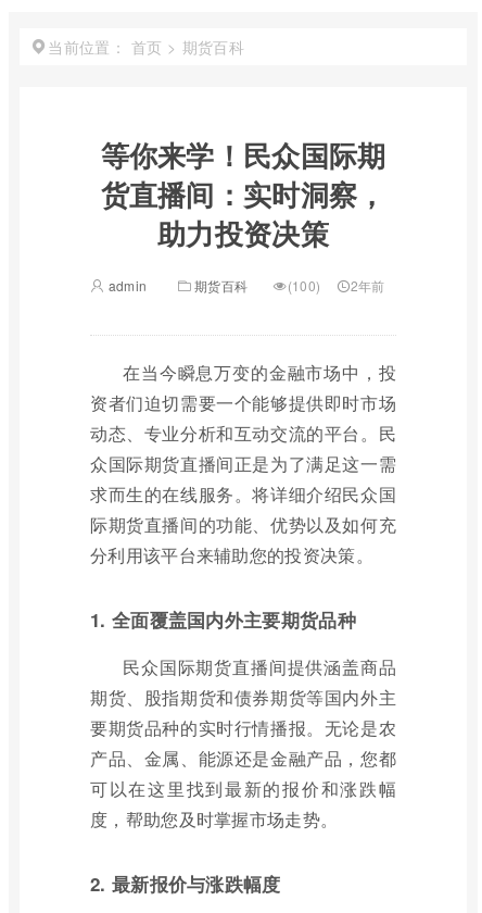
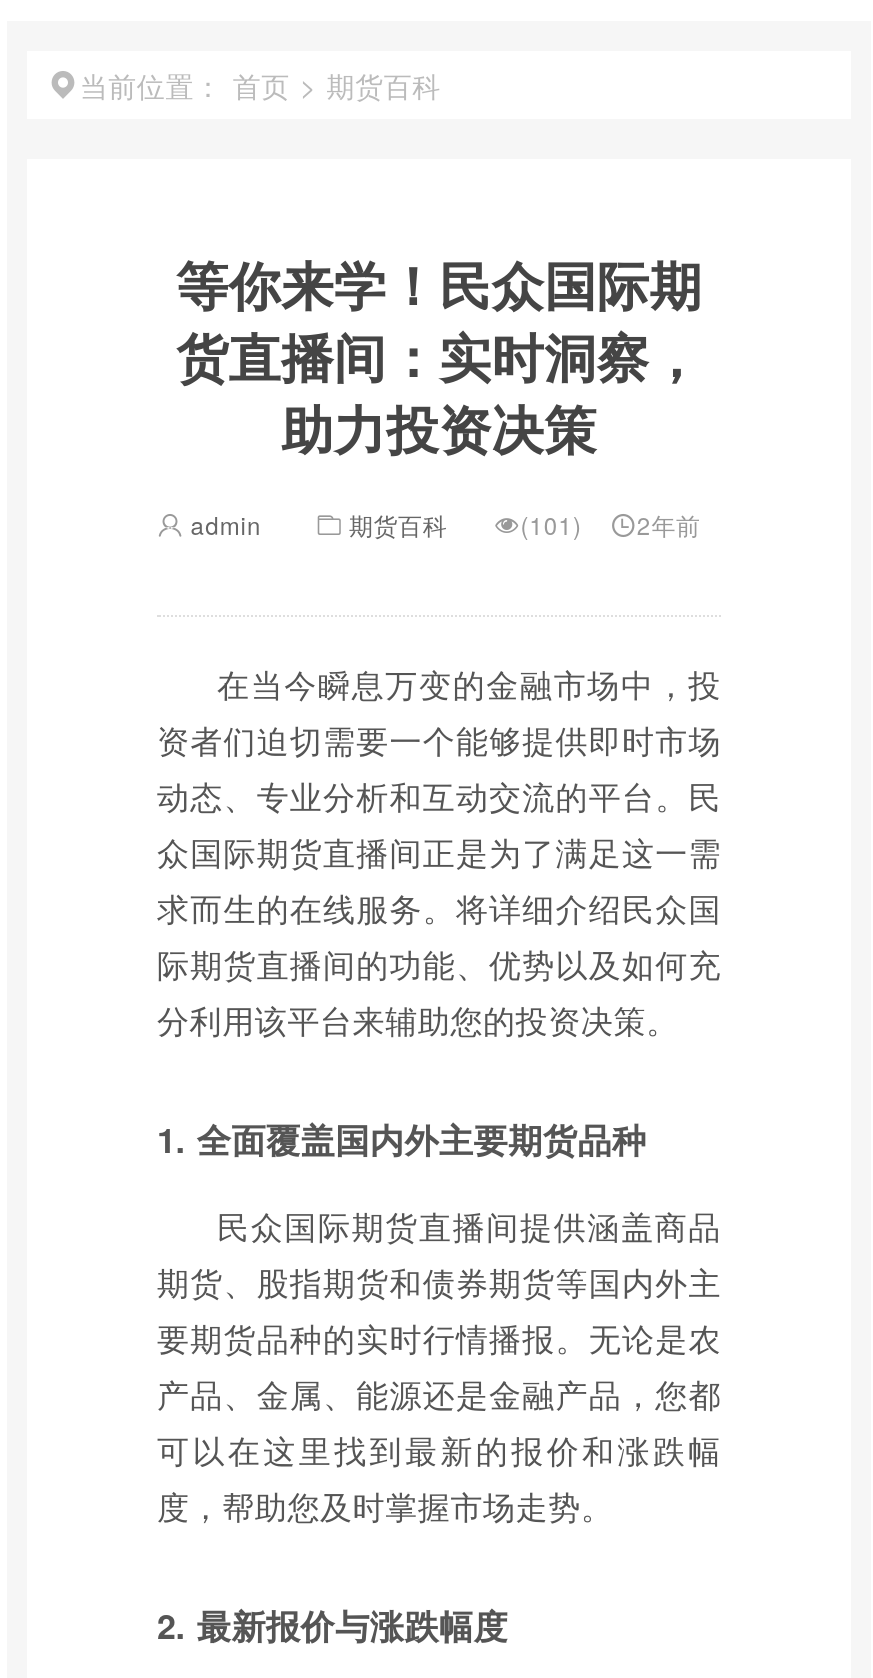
[287,276,385,295] (100) 2年前 -> [521,507,701,541] (101) 2年前

